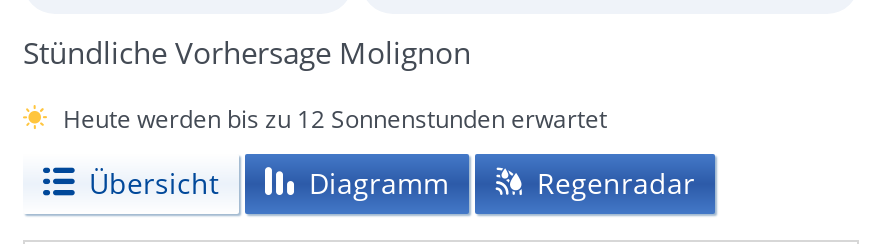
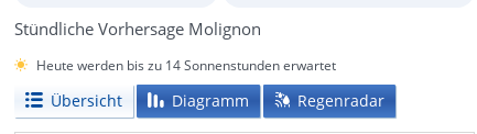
[63,102,607,136] Heute werden bis zu 12 Sonnenstunden erwartet -> [36,56,336,75] Heute werden bis zu 14 Sonnenstunden erwartet

